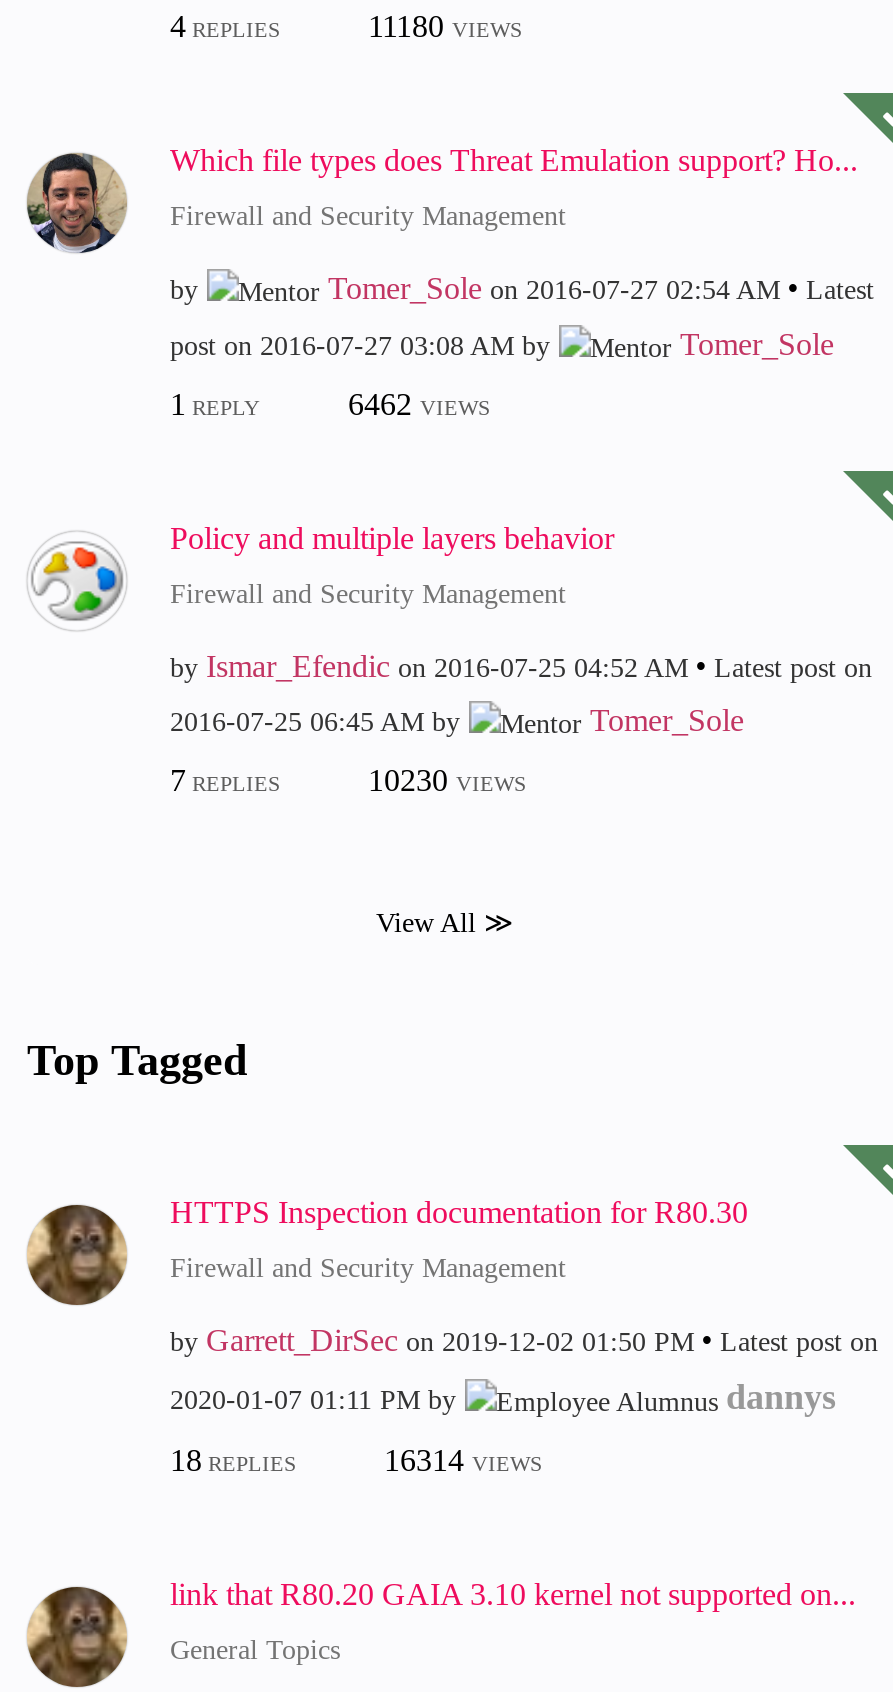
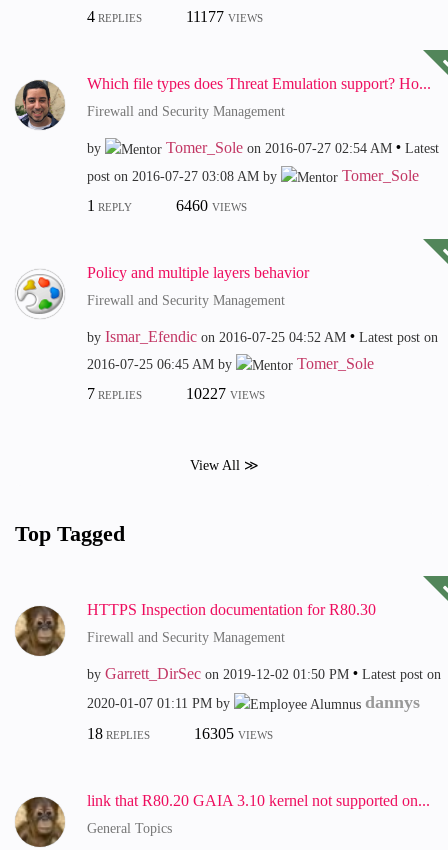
[368,9,522,43] 11180 VIEWS -> [185,8,262,25] 11177 VIEWS
[348,387,490,421] 6462 VIEWS -> [175,197,246,214] 6460 VIEWS
[368,764,526,798] 10230 VIEWS -> [185,385,264,402] 10227 VIEWS
[384,1442,542,1476] 16314 VIEWS -> [193,724,272,741] 16305 VIEWS

